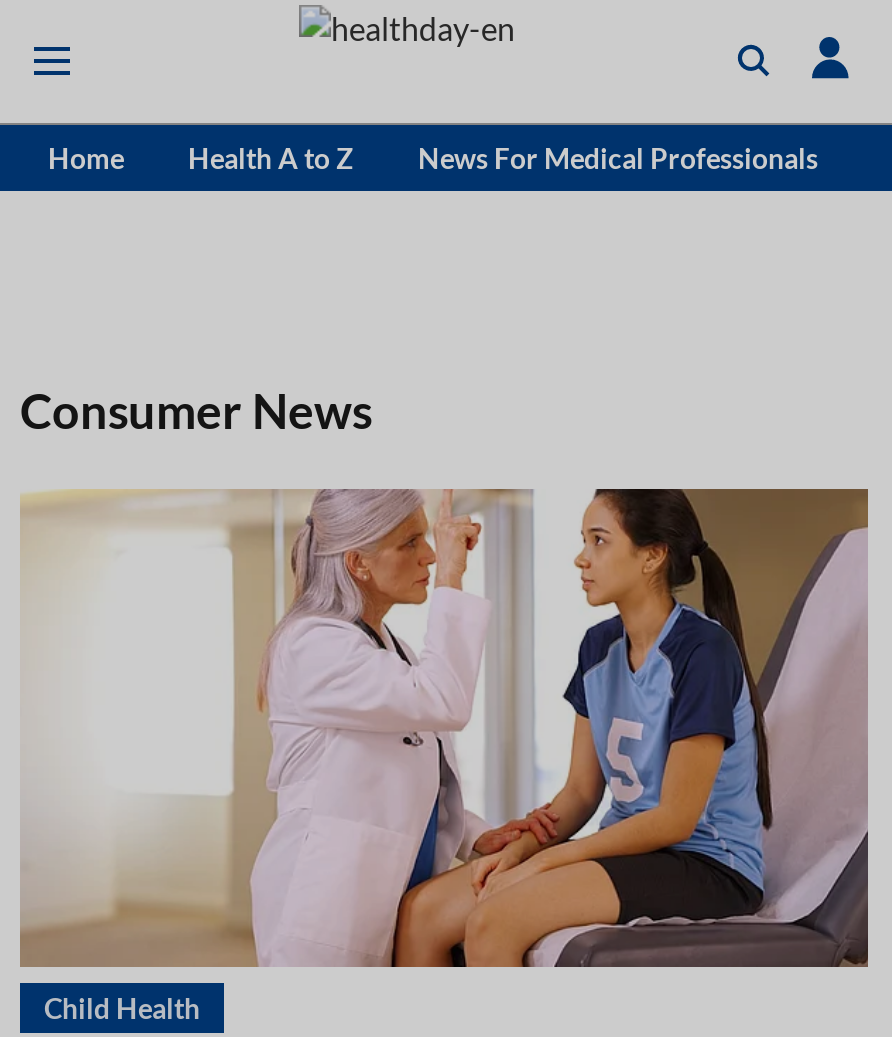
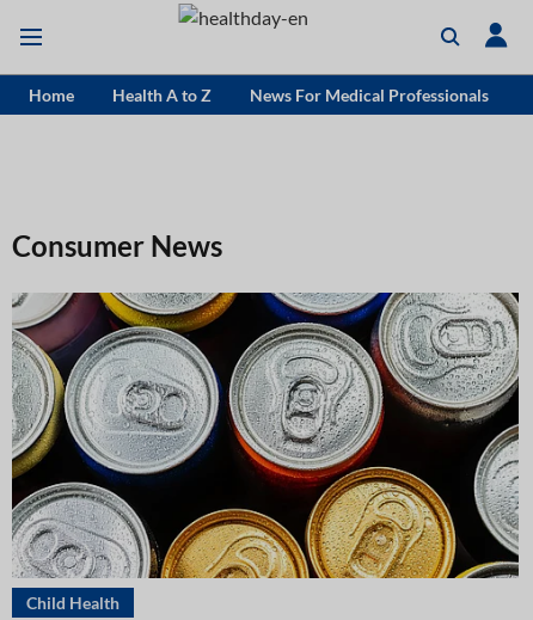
[18,487,870,969] [image] -> [11,291,520,579] [image]

